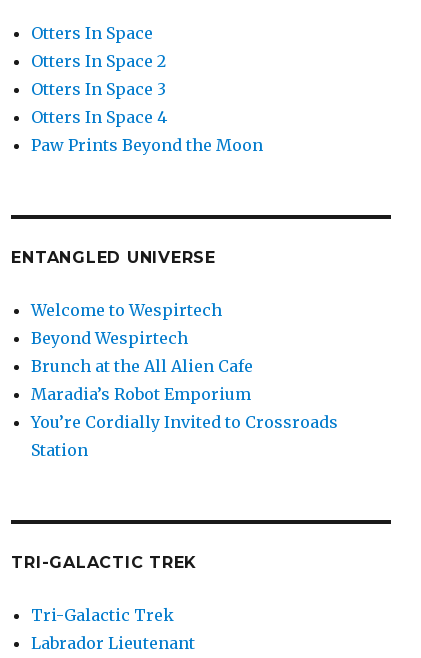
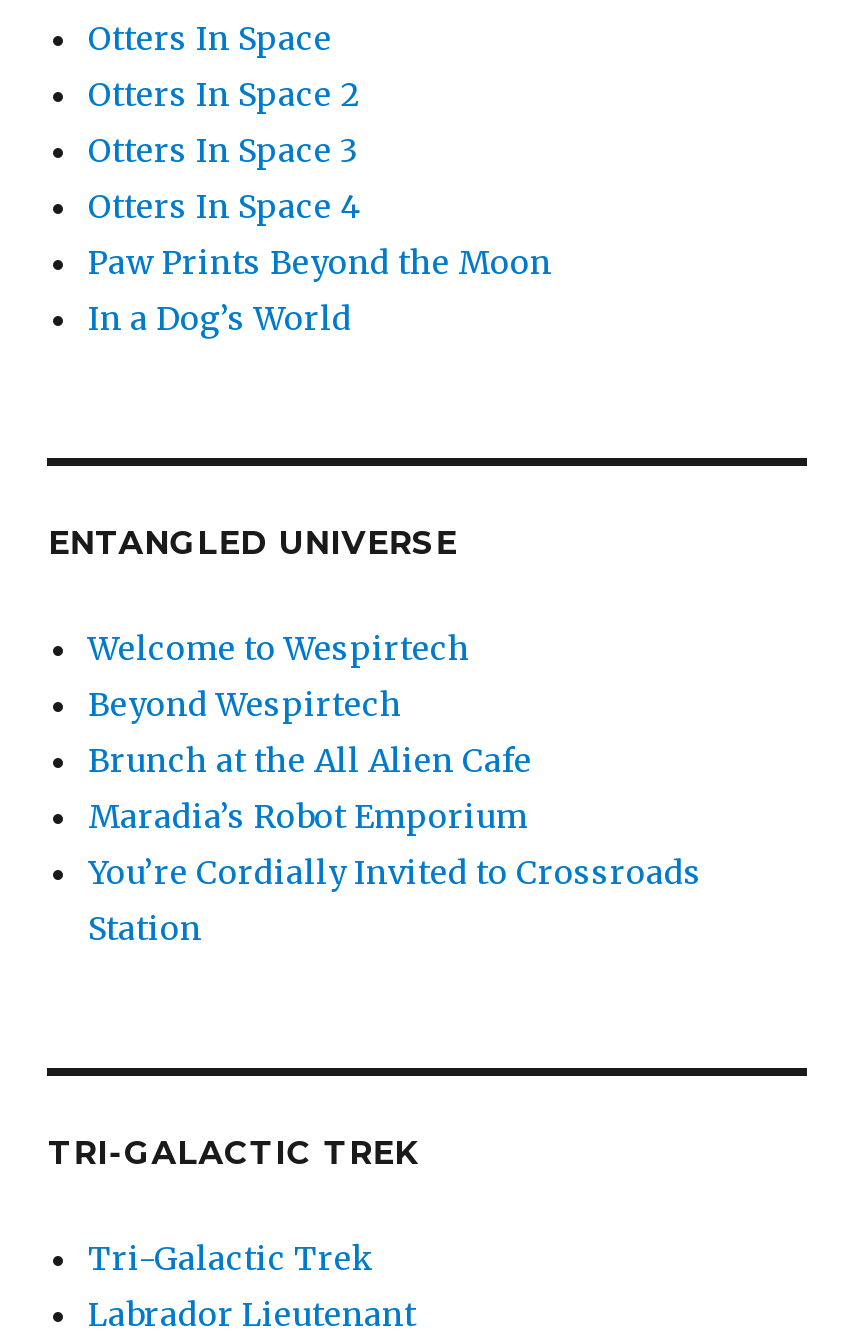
none -> [88,299,352,339] In a Dog’s World

